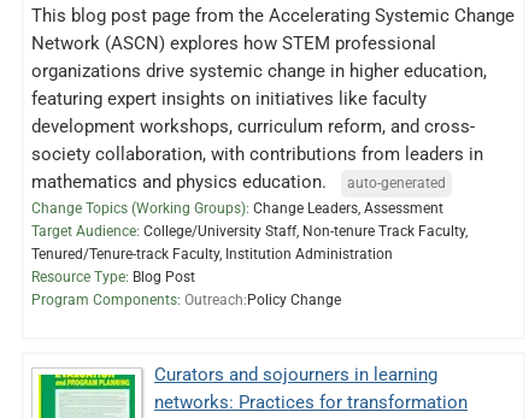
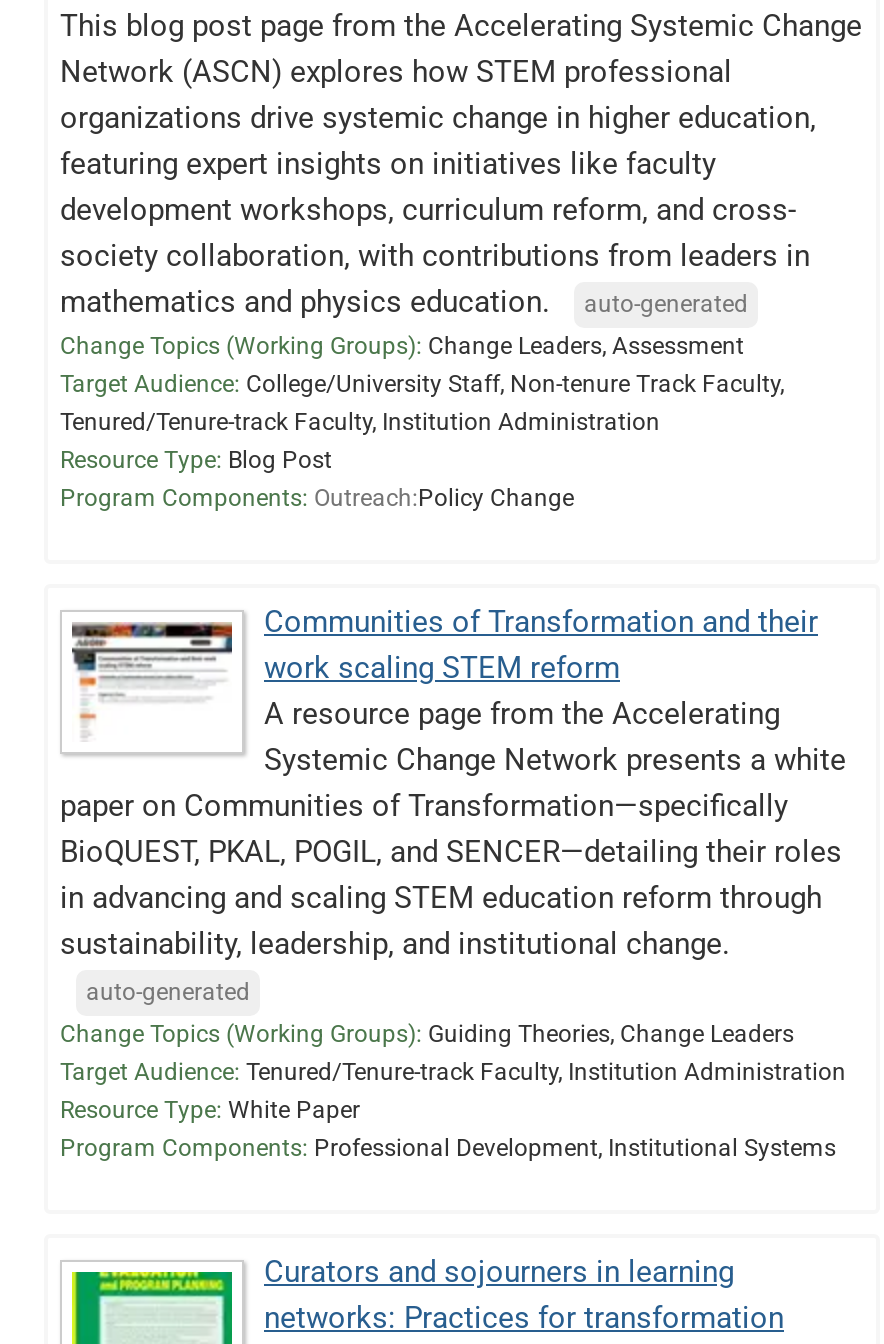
none -> [60,604,846,1162] [image] | Communities of Transformation and their | work scaling STEM reform | A resource page from the Accelerating | Systemic Change Network presents a white | paper on Communities of Transformation—specifically | BioQUEST, PKAL, POGIL, and SENCER—detailing their roles | in advancing and scaling STEM education reform through | sustainability, leadership, and institutional change. | auto-generated | Change Topics (Working Groups): Guiding Theories, Change Leaders | Target Audience: Tenured/Tenure-track Faculty, Institution Administration | Resource Type: White Paper | Program Components: Professional Development, Institutional Systems

